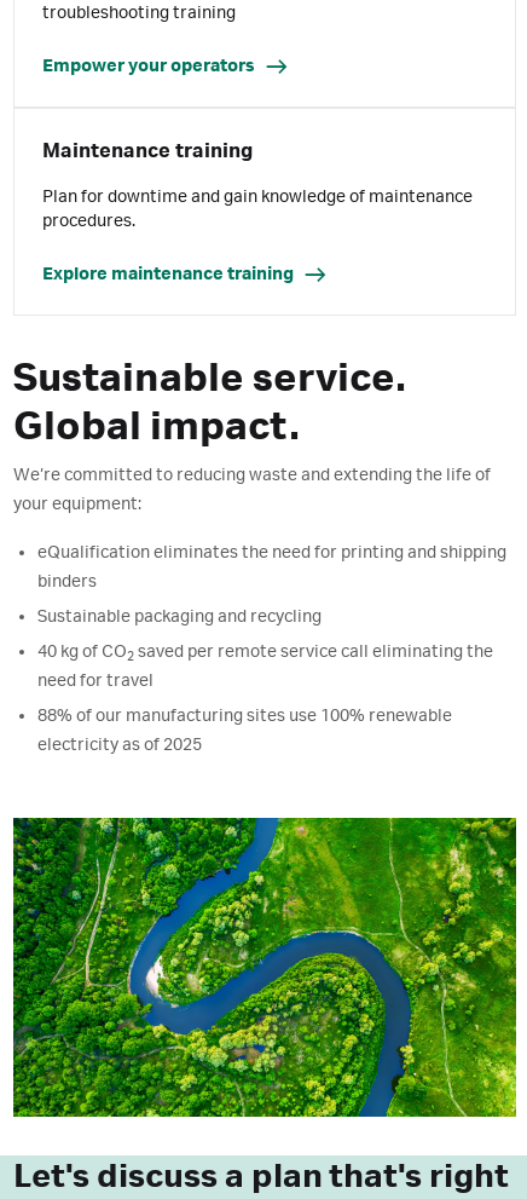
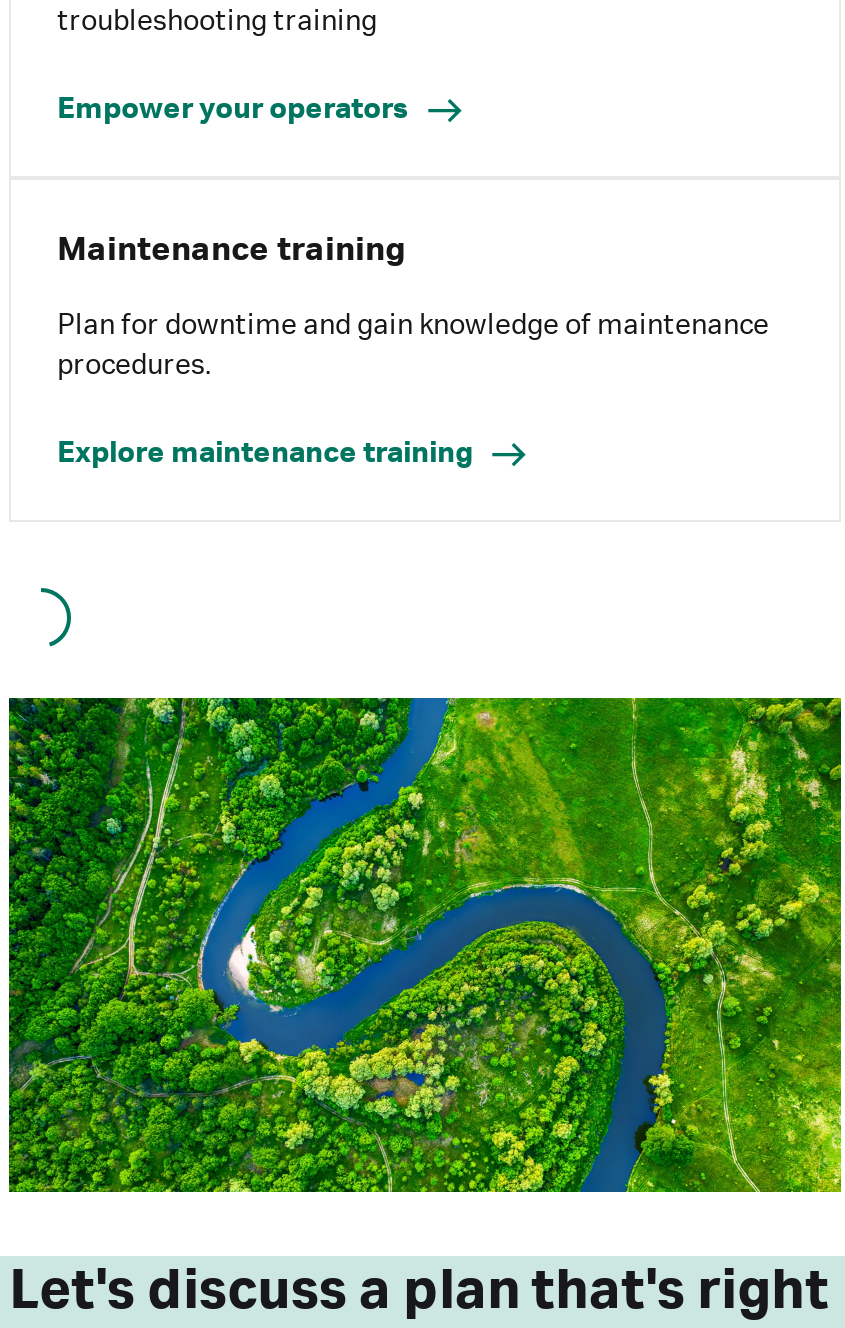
[13,357,506,755] Sustainable service. | Global impact. | We’re committed to reducing waste and extending the life of | your equipment: | eQualification eliminates the need for printing and shipping | binders | Sustainable packaging and recycling | 40 kg of CO2 saved per remote service call eliminating the | need for travel | 88% of our manufacturing sites use 100% renewable | electricity as of 2025 -> none

